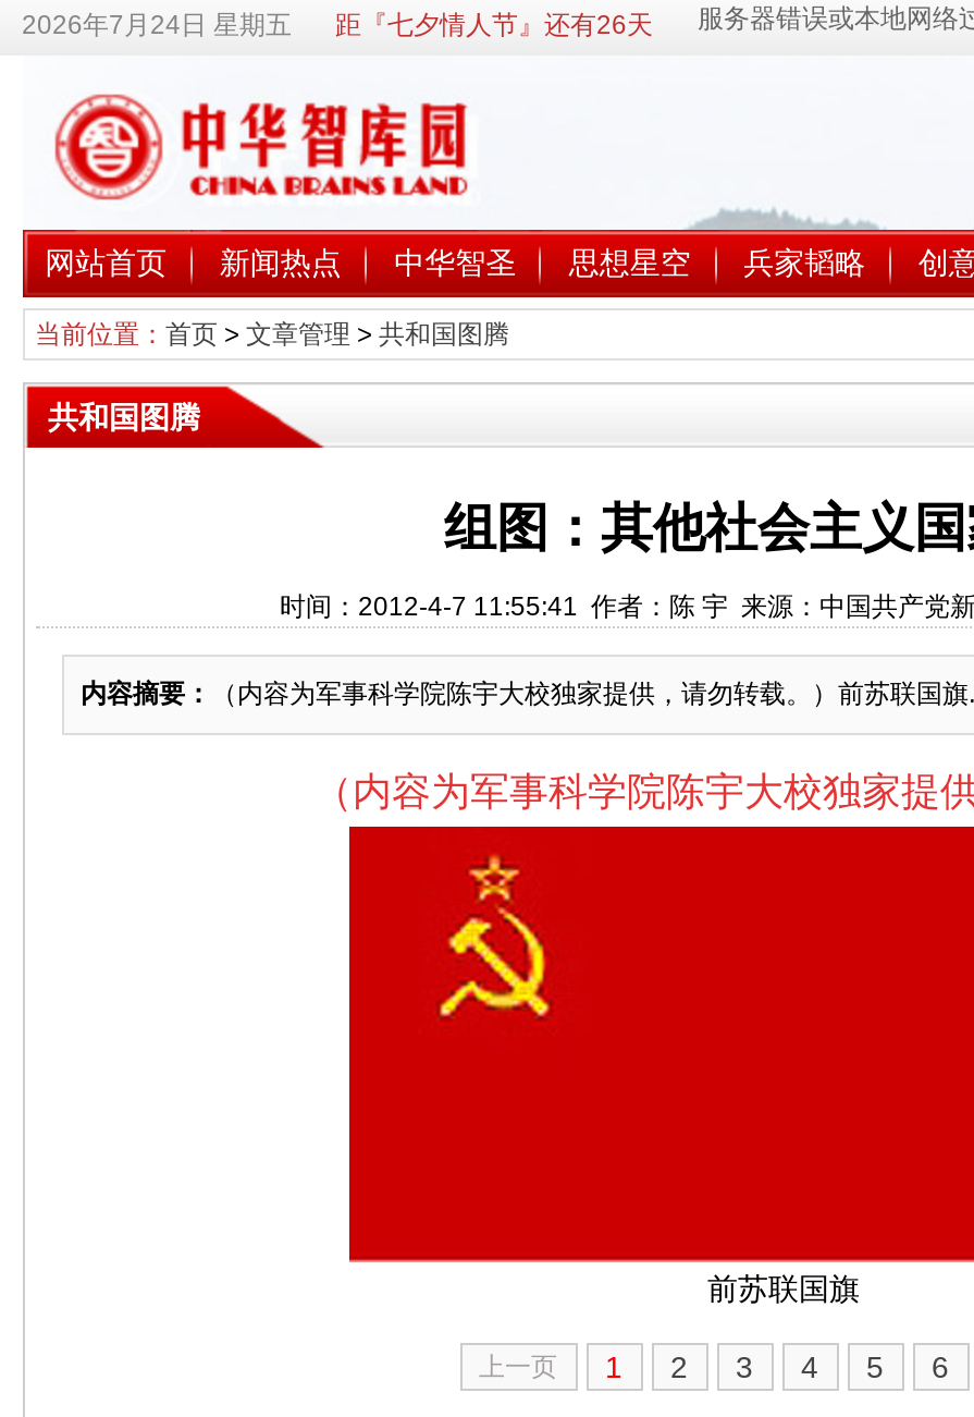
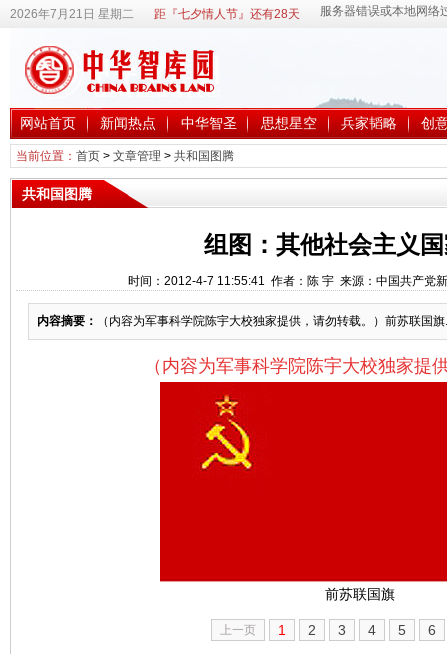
[22,10,292,40] 2026年7月24日 星期五 -> [9,7,133,21] 2026年7月21日 星期二
[335,10,653,40] 距『七夕情人节』还有26天 -> [153,7,299,21] 距『七夕情人节』还有28天

